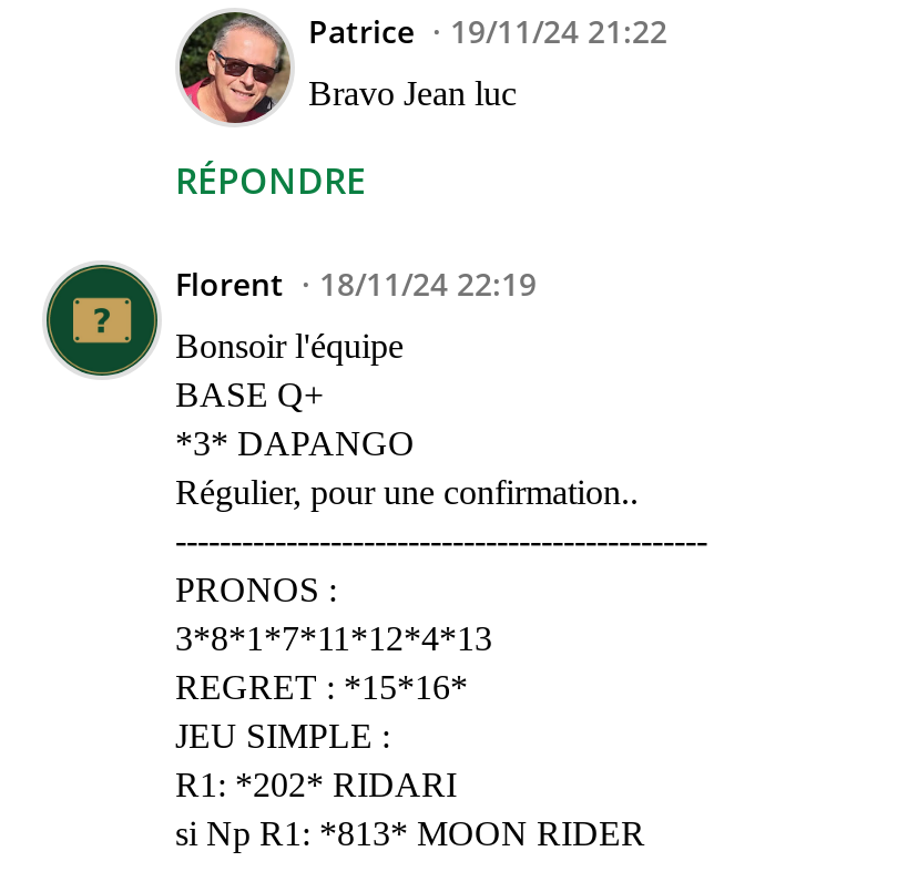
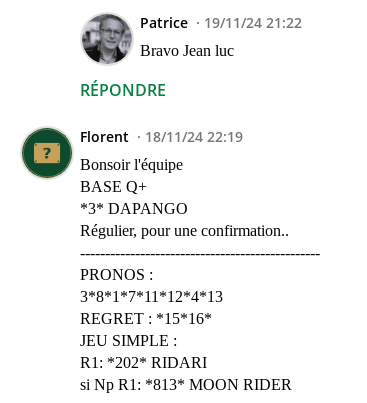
[180,12,290,123] [image] -> [81,14,132,65] [image]

